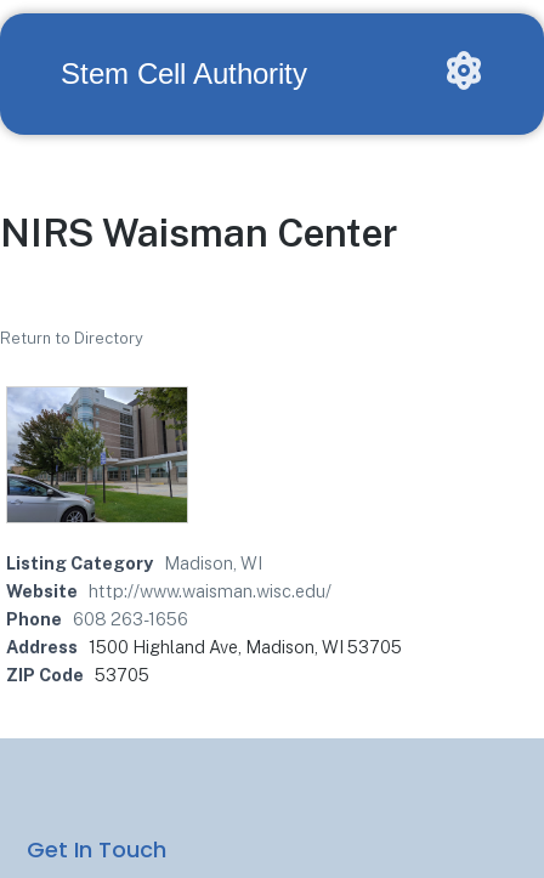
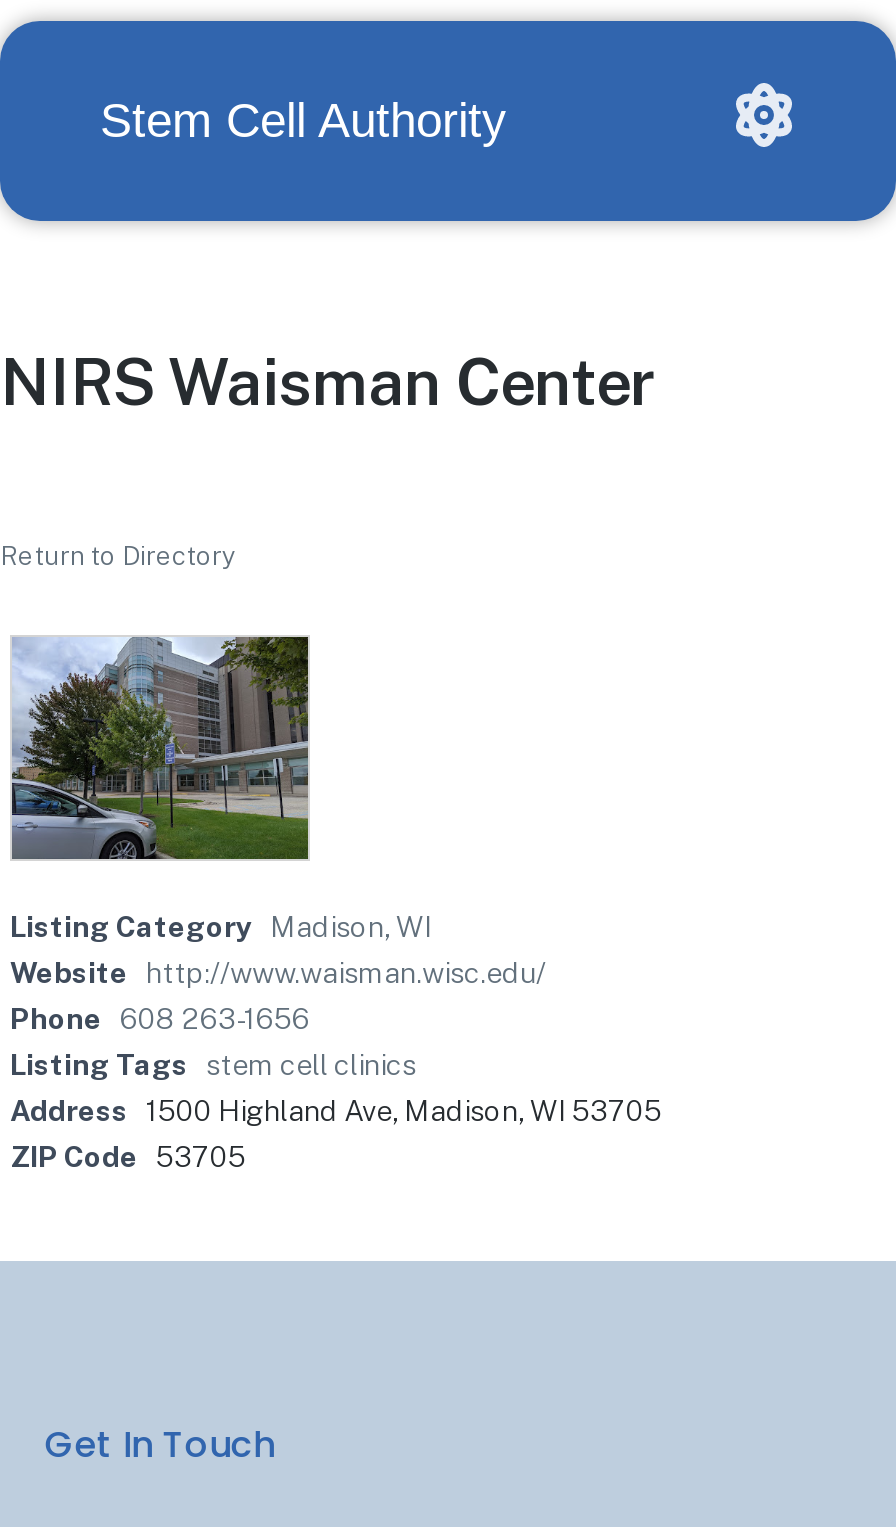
none -> [10,1047,416,1081] Listing Tags stem cell clinics

